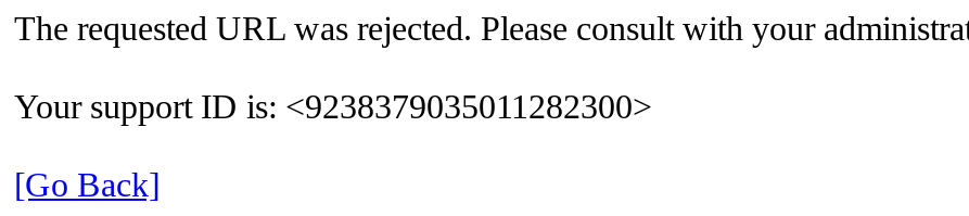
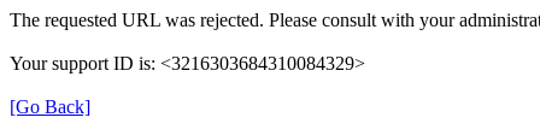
[14,88,652,125] Your support ID is: <9238379035011282300> -> [10,53,365,74] Your support ID is: <3216303684310084329>

